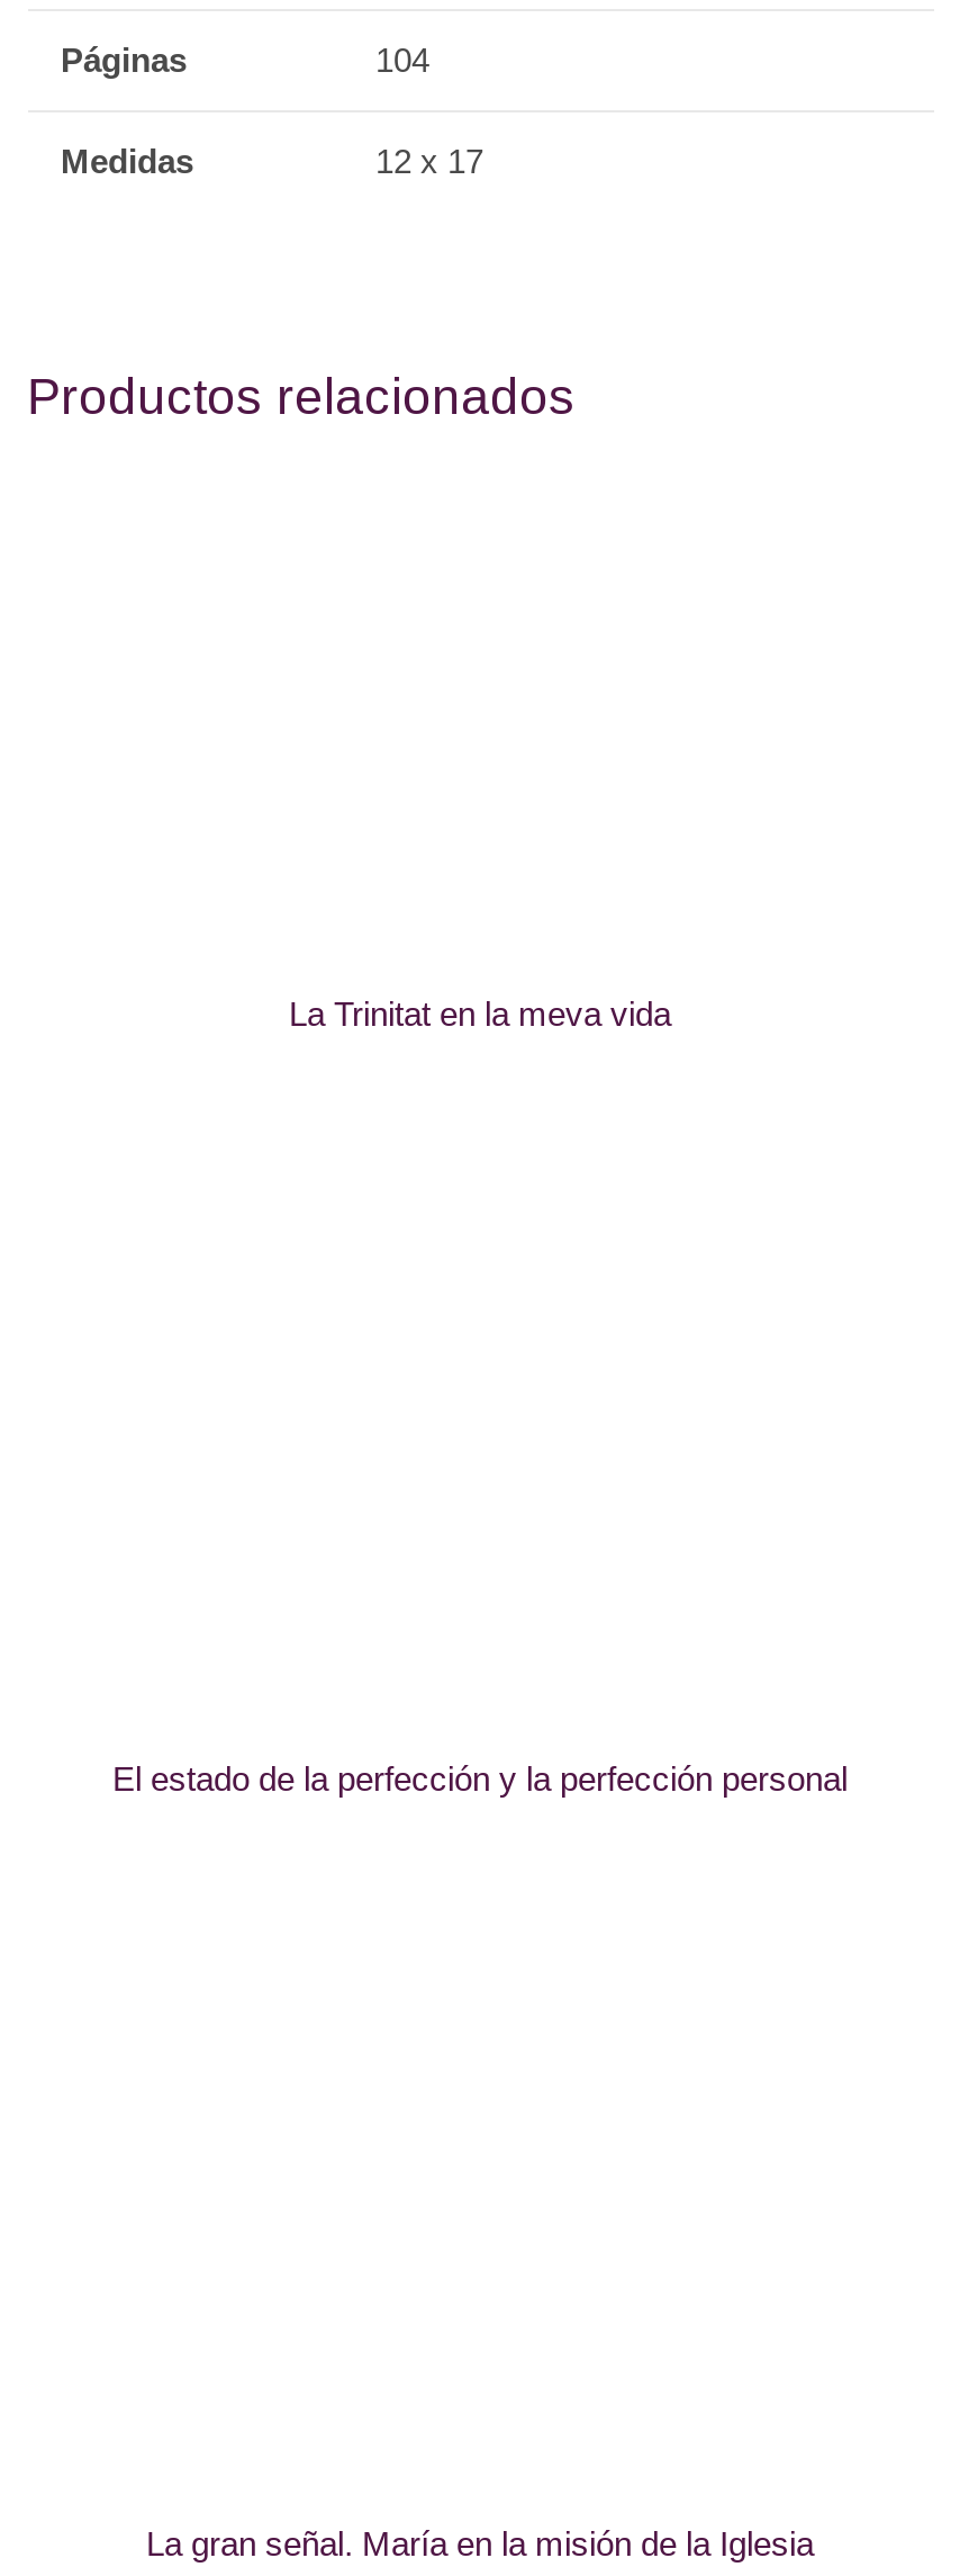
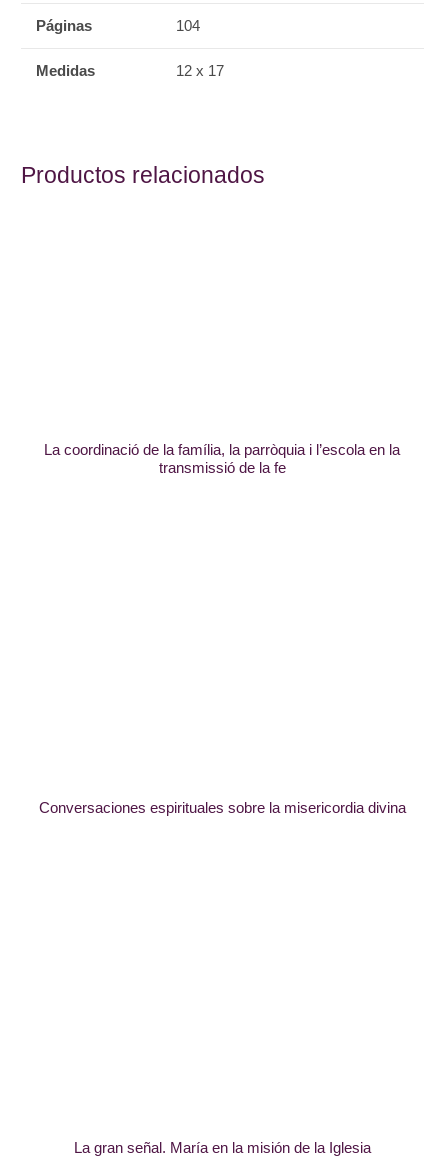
[289,993,671,1032] La Trinitat en la meva vida -> [44,440,400,475] La coordinació de la família, la parròquia i l’escola en la | transmissió de la fe
[112,1758,848,1796] El estado de la perfección y la perfección personal -> [38,798,405,815] Conversaciones espirituales sobre la misericordia divina

